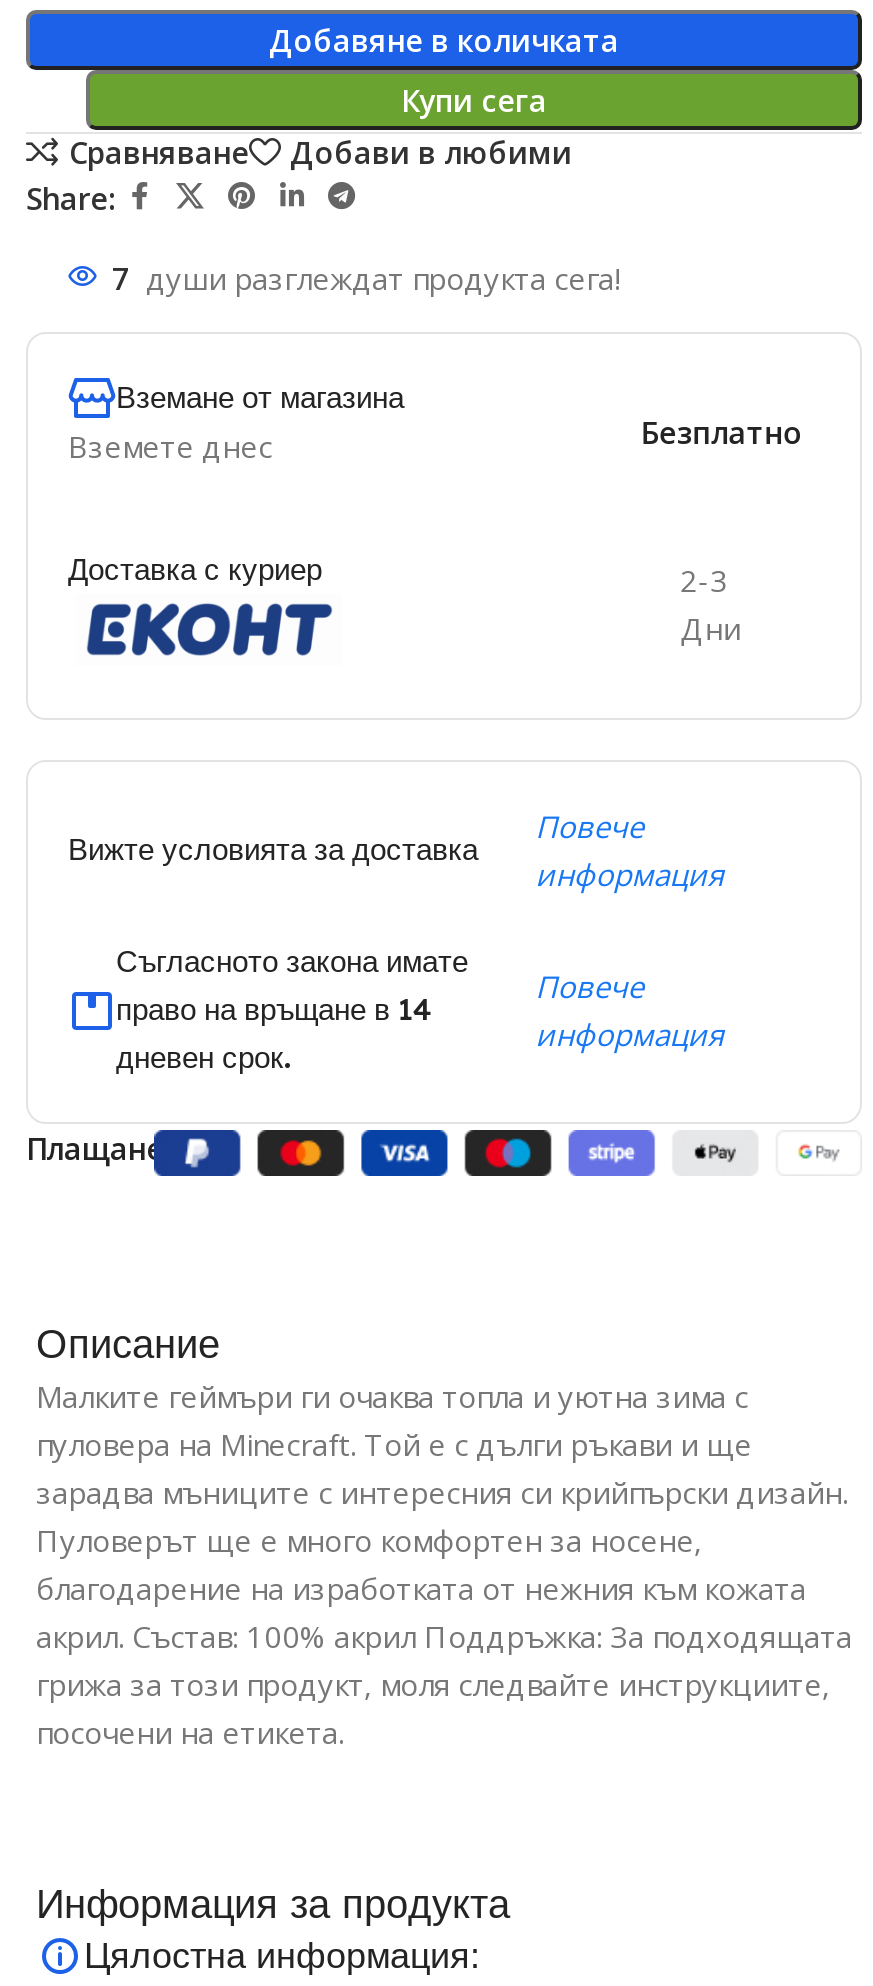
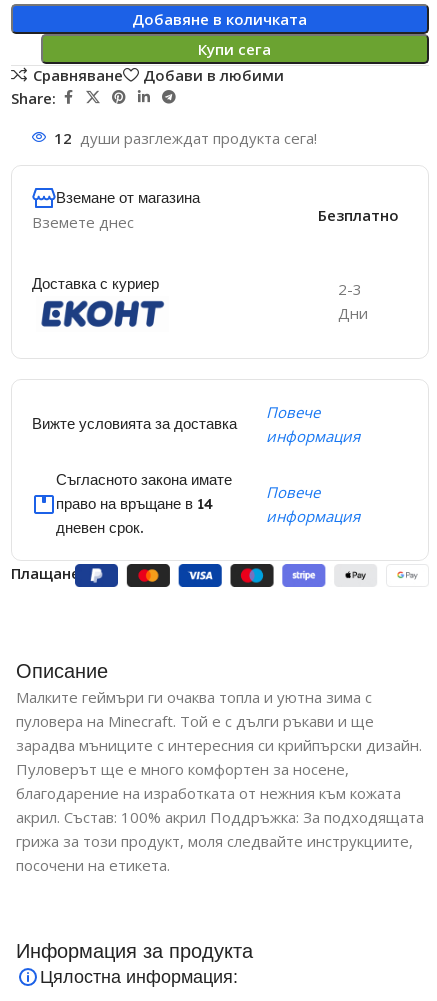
[112,259,620,299] 7 души разглеждат продукта сега! -> [54,128,317,148] 12 души разглеждат продукта сега!

